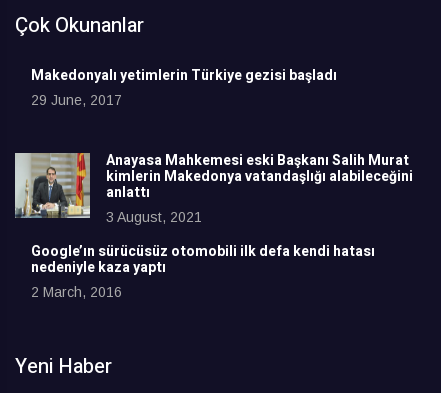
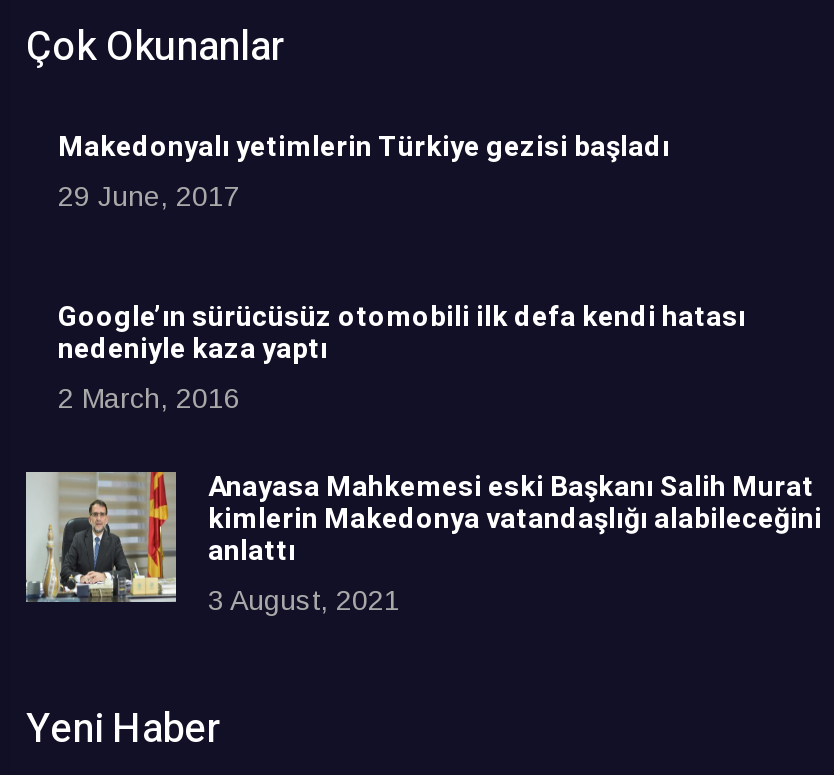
moved [15,150,413,225] -> [26,466,822,616]: [image] | Anayasa Mahkemesi eski Başkanı Salih Murat | kimlerin Makedonya vatandaşlığı alabileceğini | anlattı | 3 August, 2021
moved [31,241,375,300] -> [58,296,746,414]: Google’ın sürücüsüz otomobili ilk defa kendi hatası | nedeniyle kaza yaptı | 2 March, 2016

